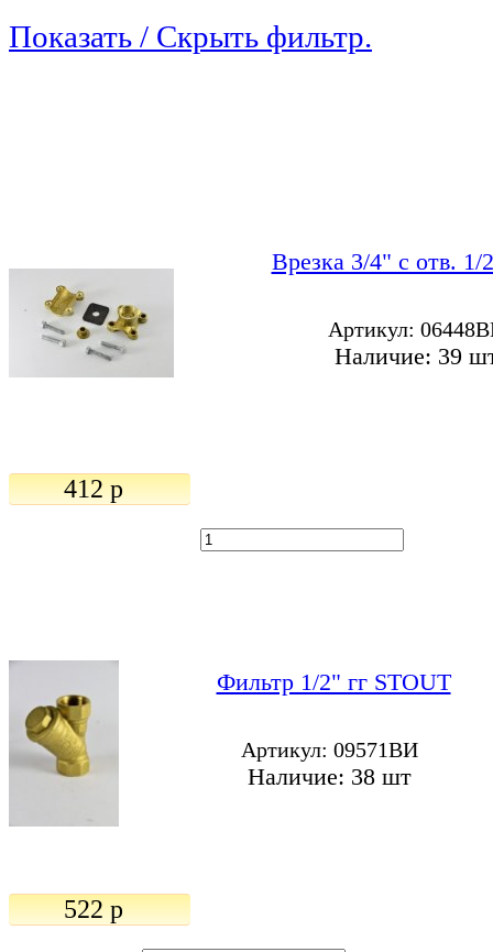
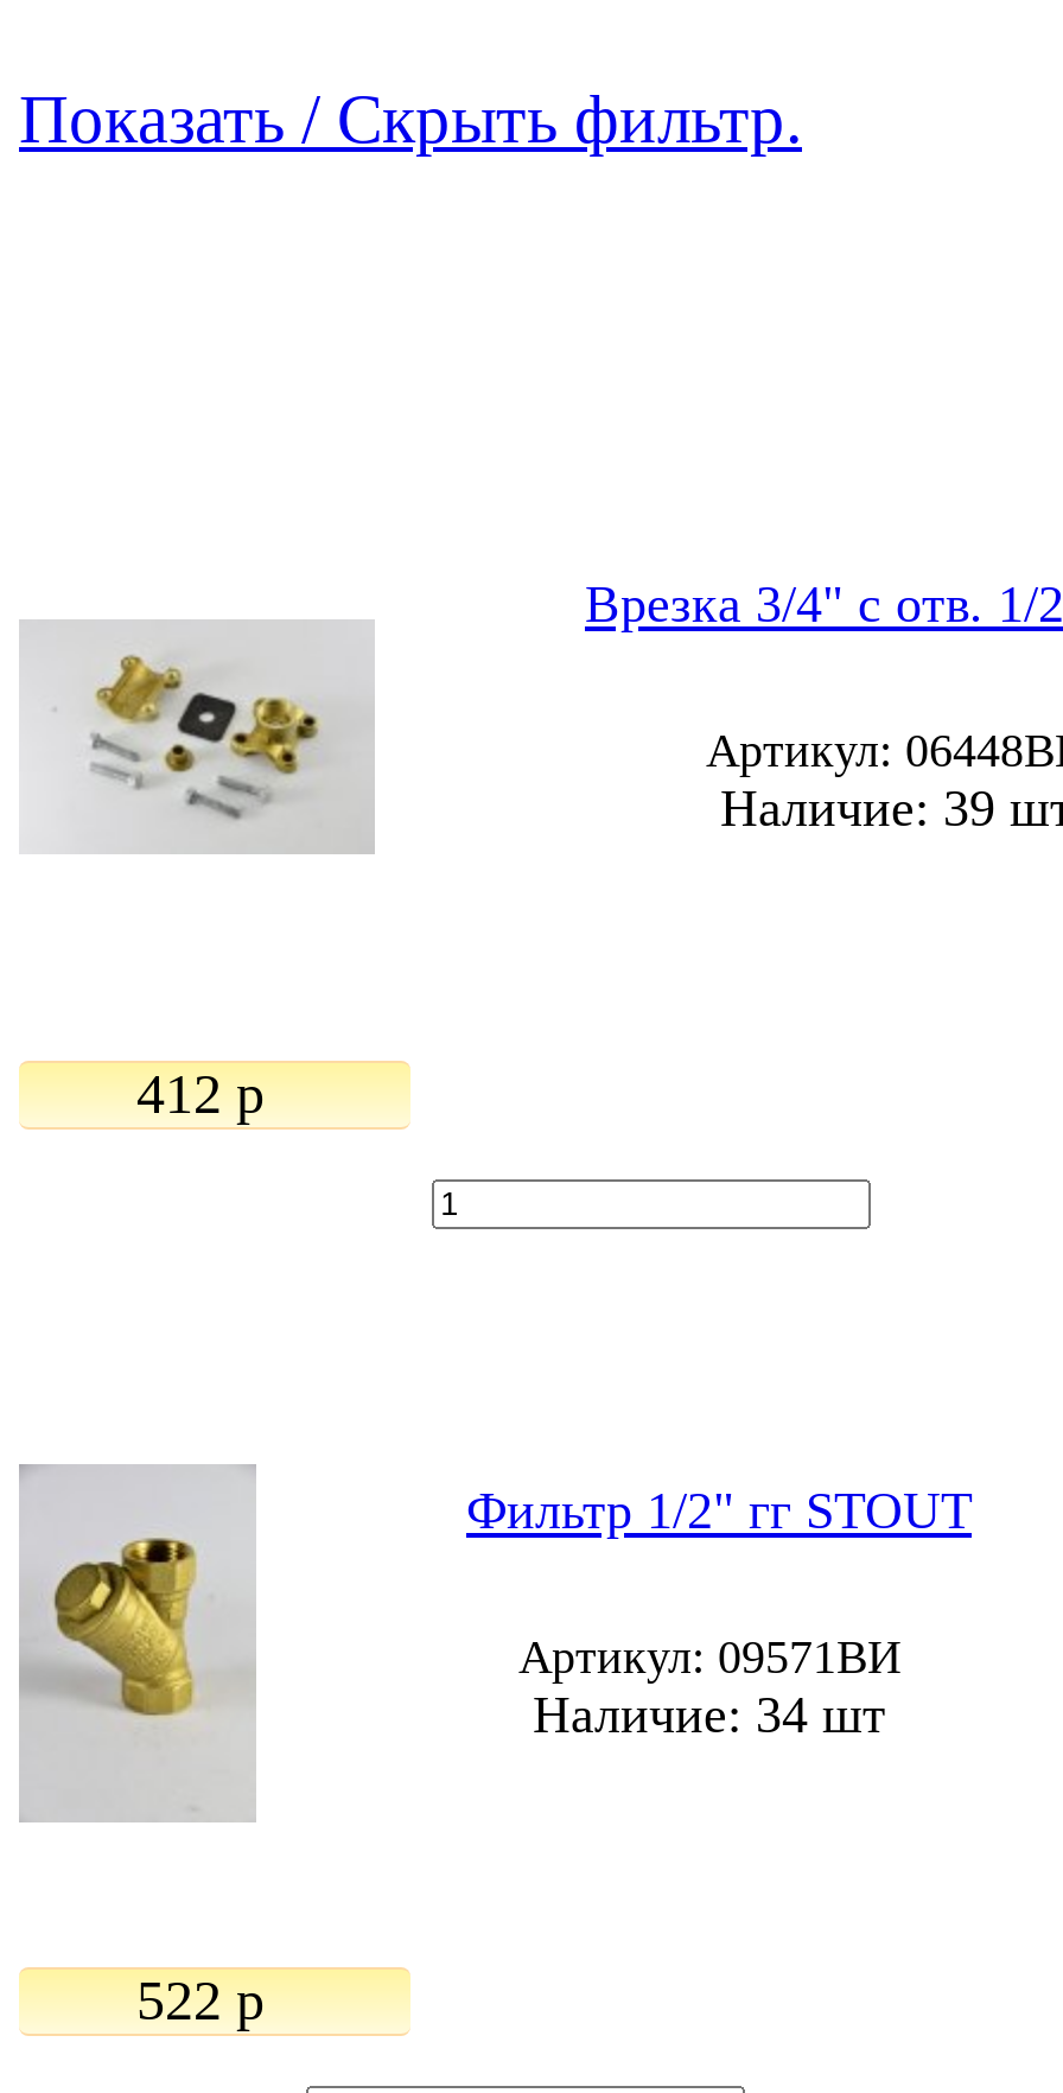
[247,763,411,791] Наличие: 38 шт -> [533,1686,886,1745] Наличие: 34 шт

